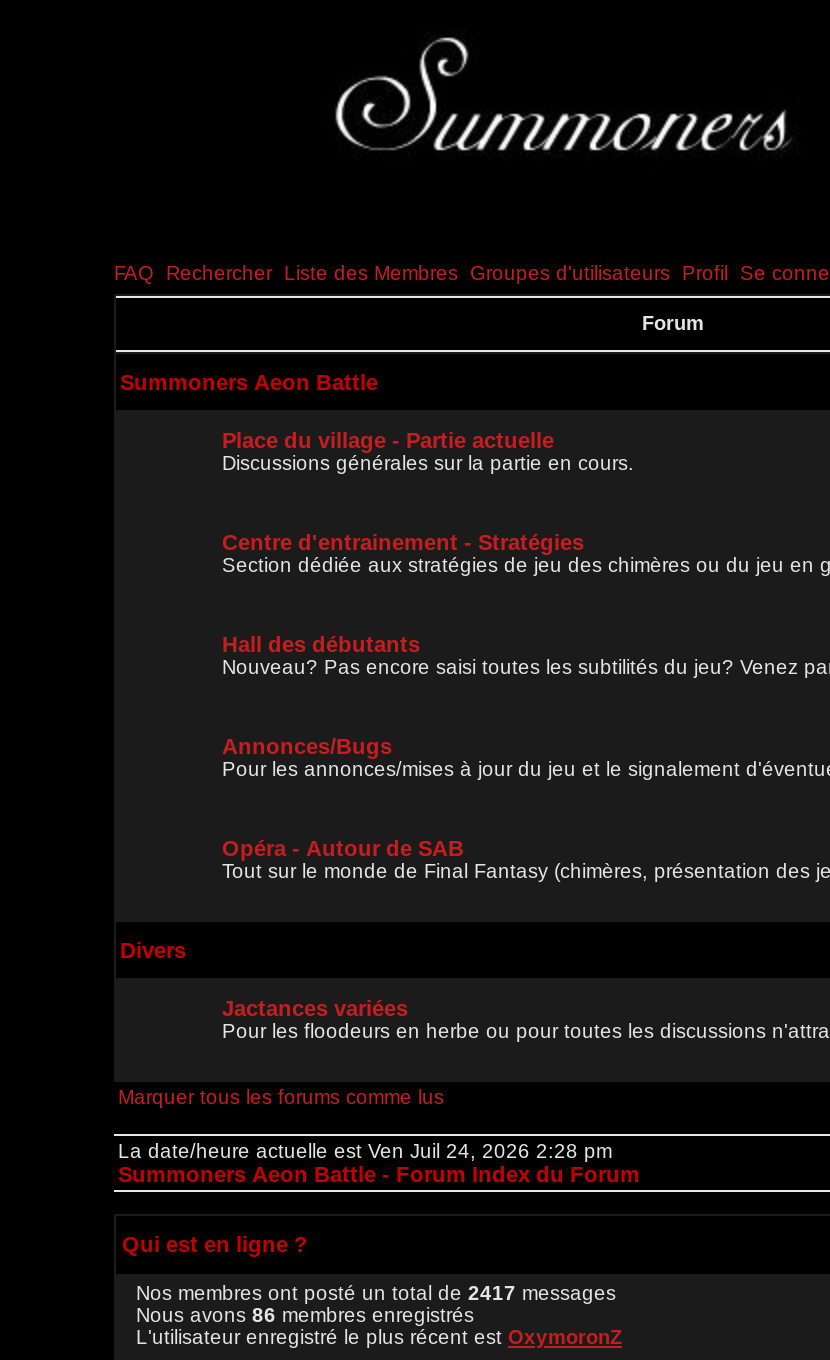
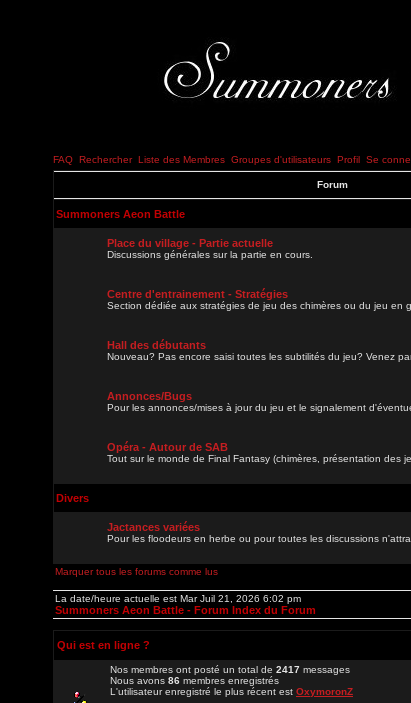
[118,1140,612,1162] La date/heure actuelle est Ven Juil 24, 2026 2:28 pm -> [55,593,301,604] La date/heure actuelle est Mar Juil 21, 2026 6:02 pm

